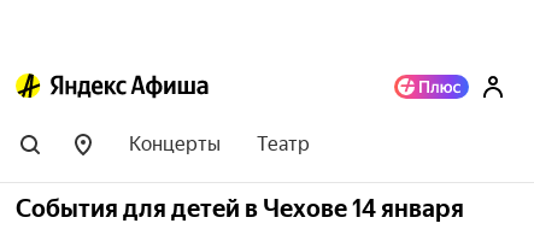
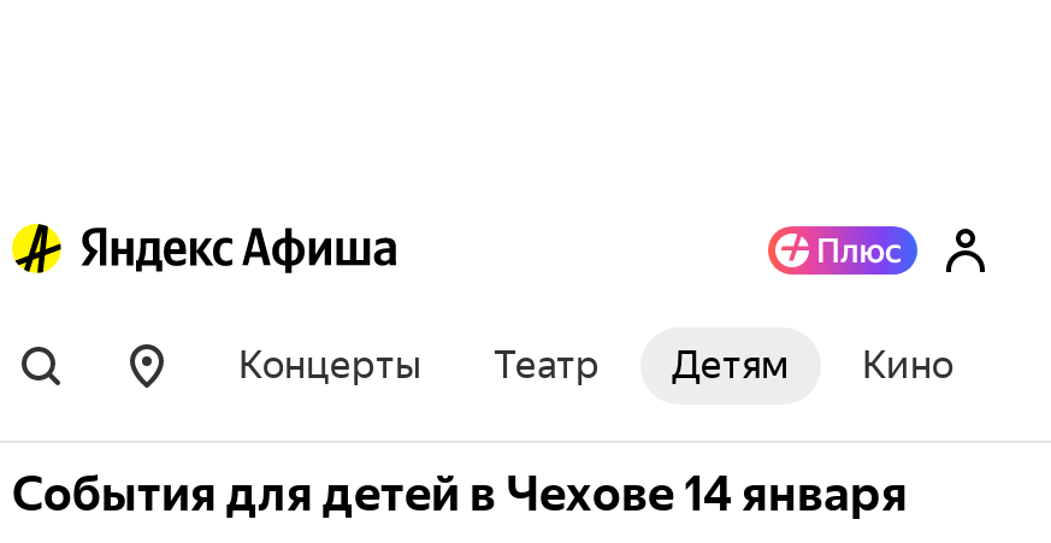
none -> [672,342,953,388] Детям | Кино

